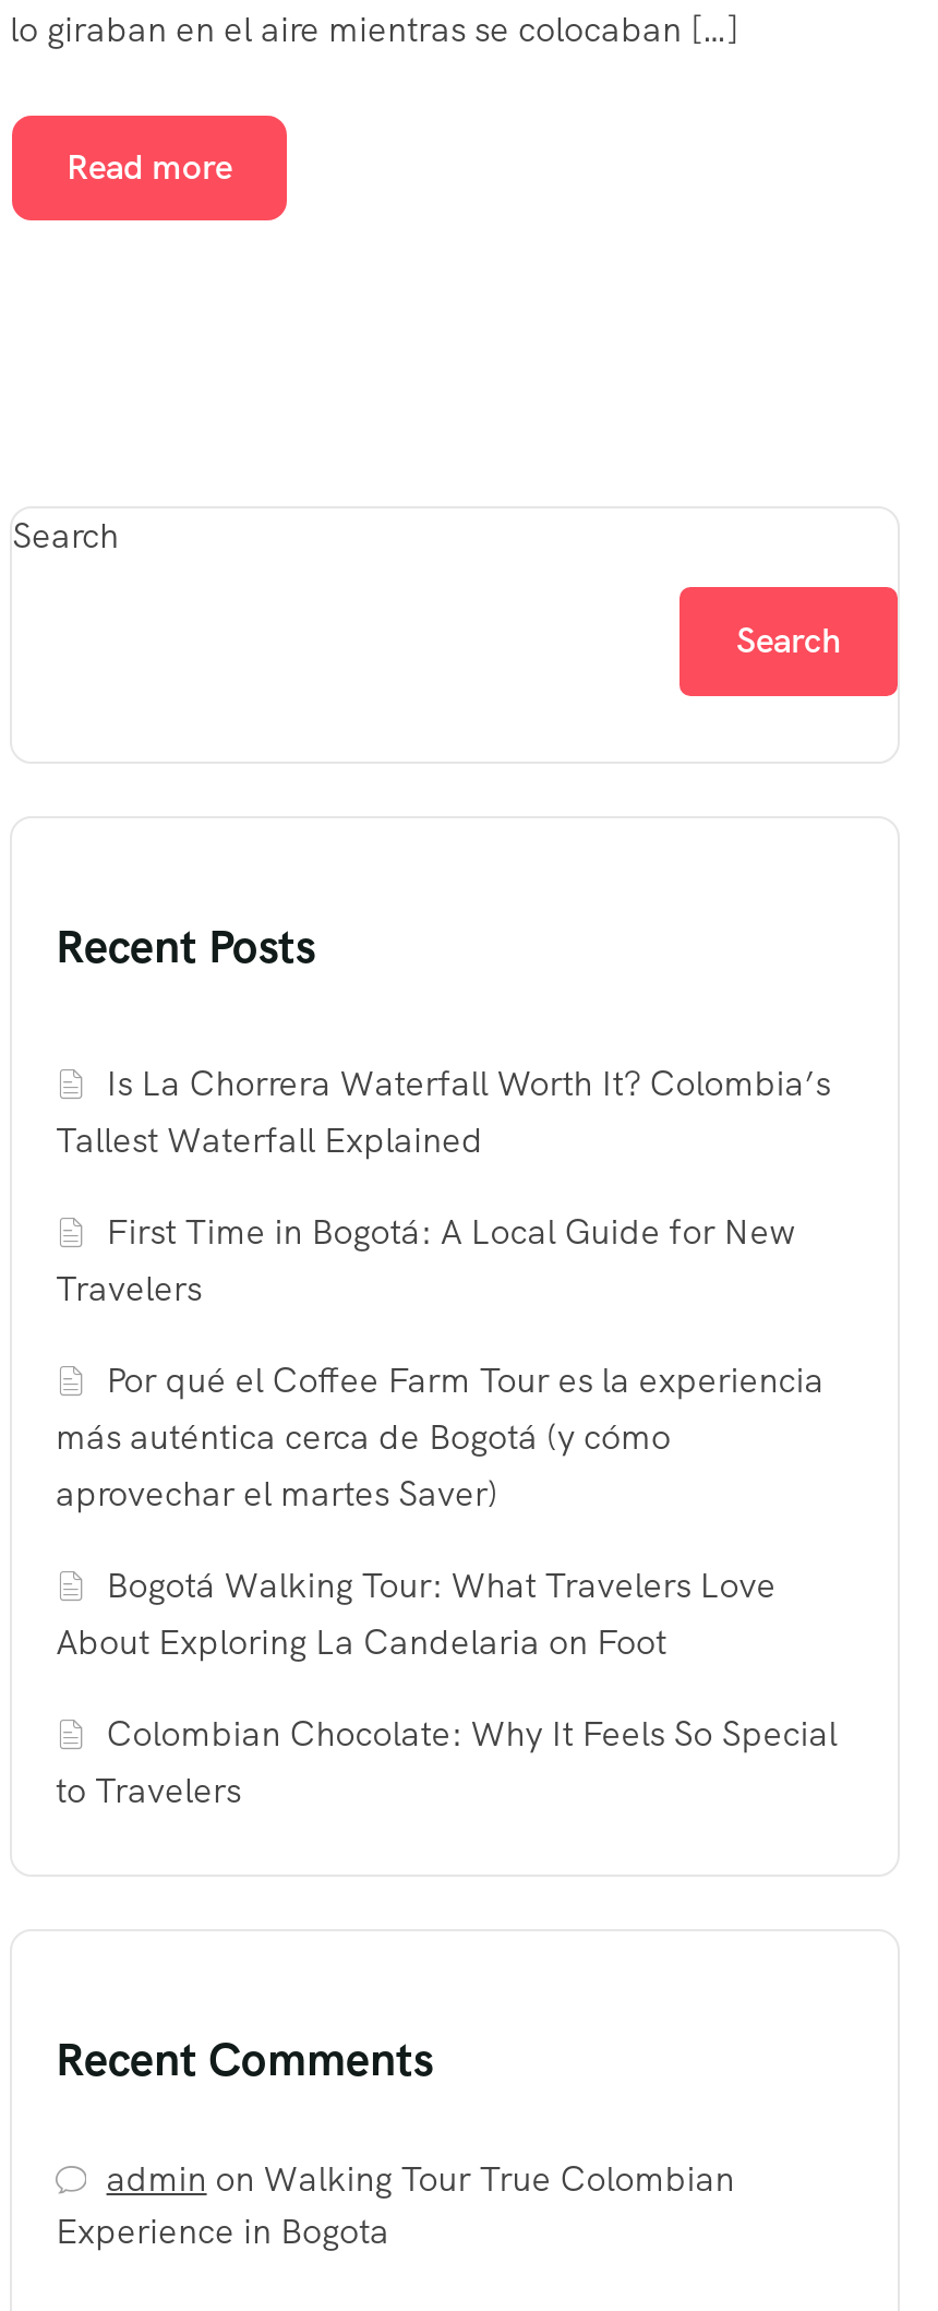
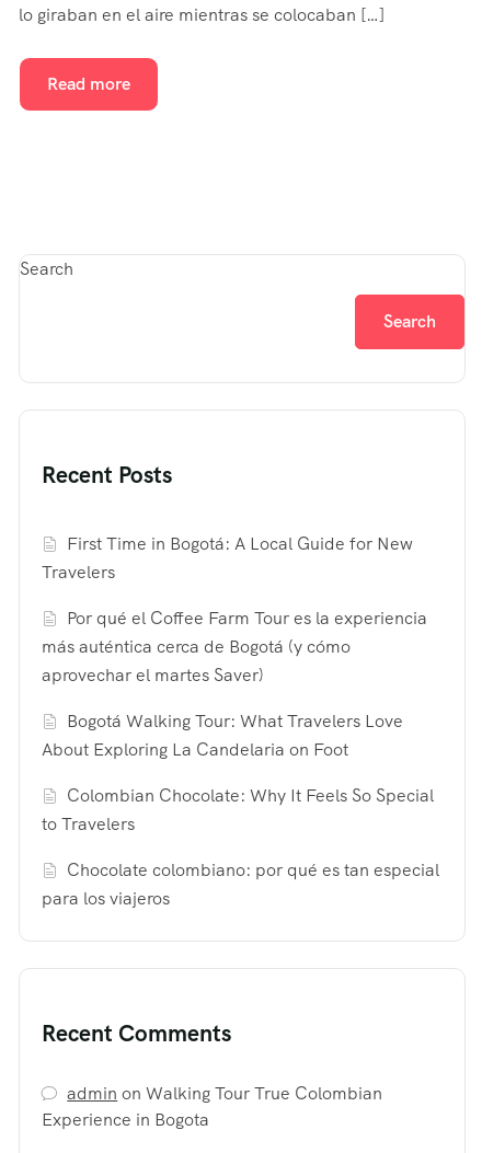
[56,1061,831,1163] Is La Chorrera Waterfall Worth It? Colombia’s | Tallest Waterfall Explained -> none
moved [56,1209,837,1814] -> [42,532,434,836]: First Time in Bogotá: A Local Guide for New | Travelers | Por qué el Coffee Farm Tour es la experiencia | ... | Colombian Chocolate: Why It Feels So Special | to Travelers
none -> [42,859,440,910] Chocolate colombiano: por qué es tan especial | para los viajeros

